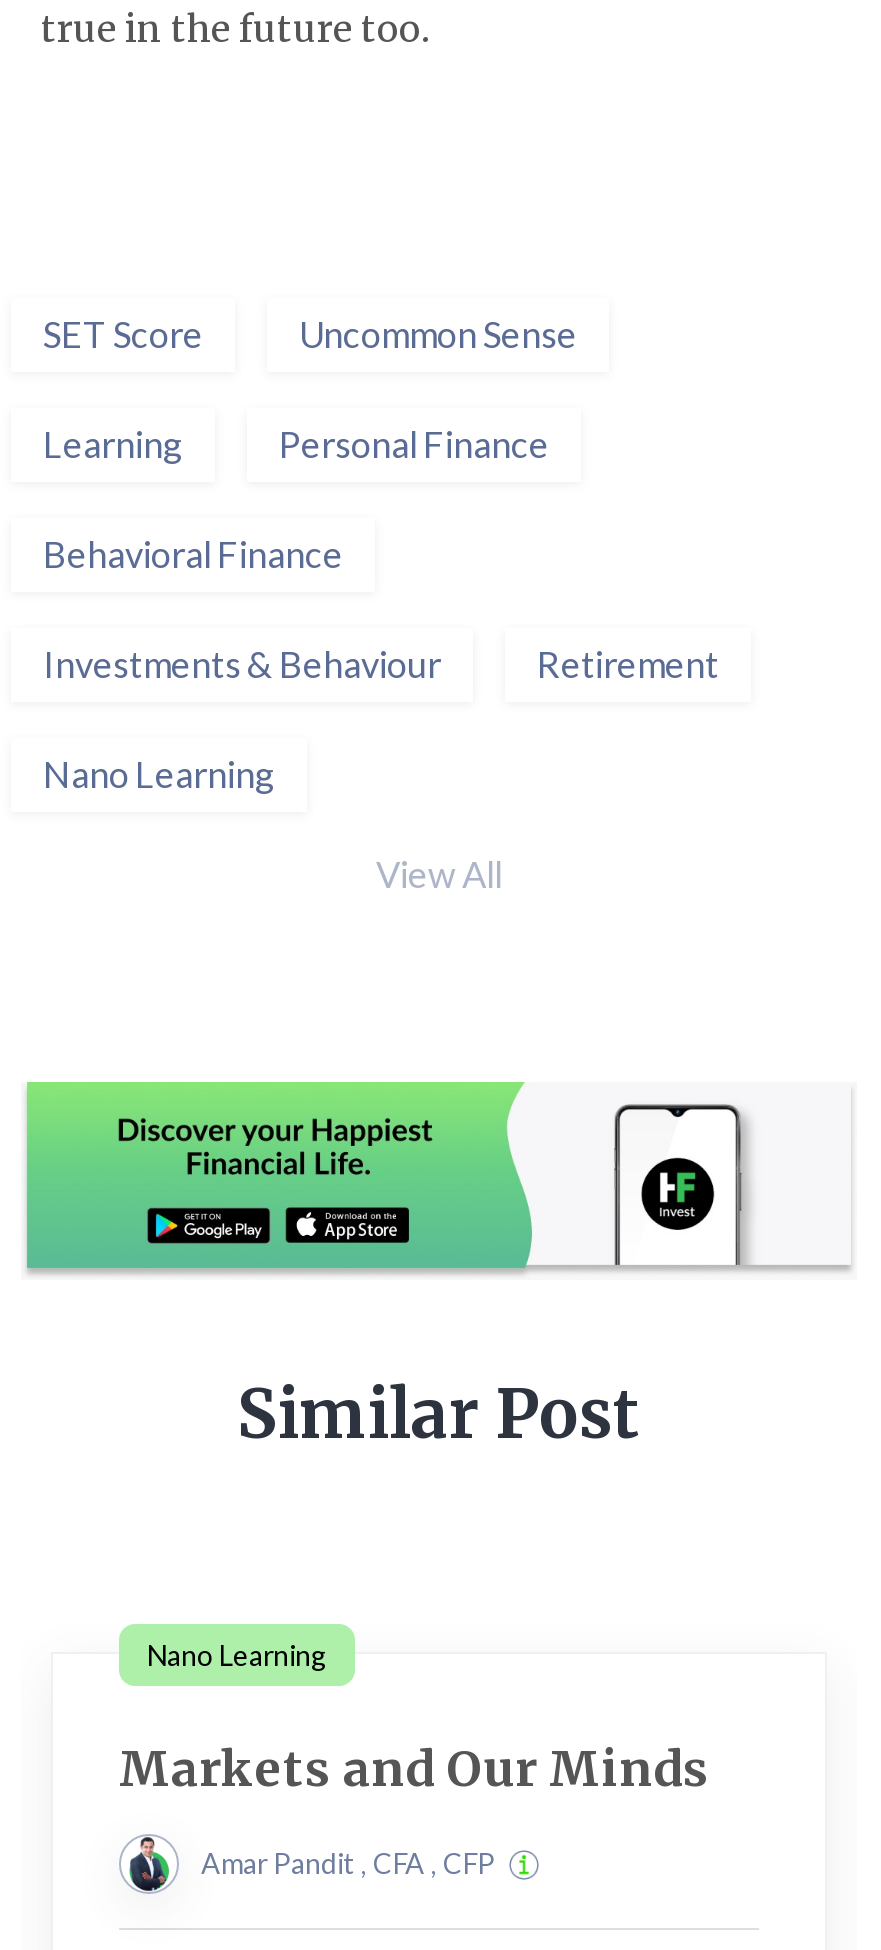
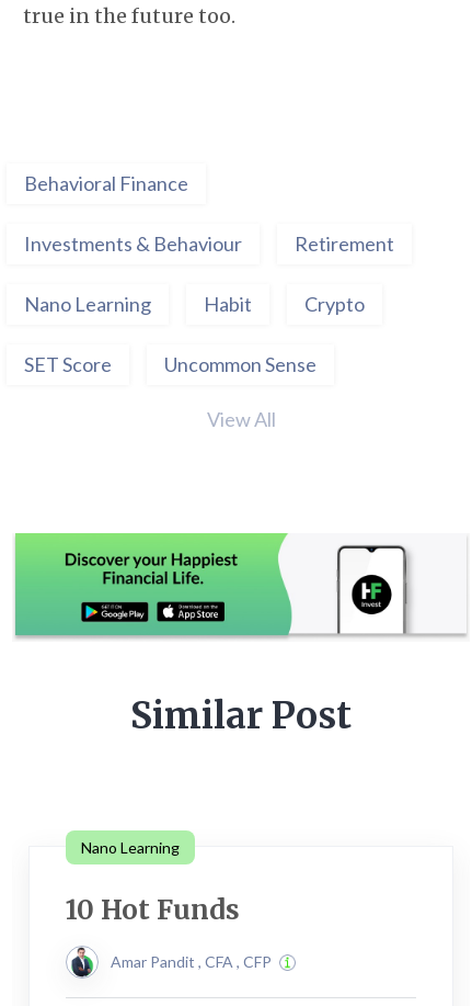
moved [43,311,577,355] -> [24,352,316,376]: SET Score | Uncommon Sense
[43,421,549,465] Learning | Personal Finance -> none
moved [43,531,719,795] -> [24,171,394,316]: Behavioral Finance | Investments & Behaviour | Retirement | Nano Learning
none -> [204,291,365,316] Habit | Crypto
[119,1739,709,1801] Markets and Our Minds -> [66,893,240,927] 10 Hot Funds

